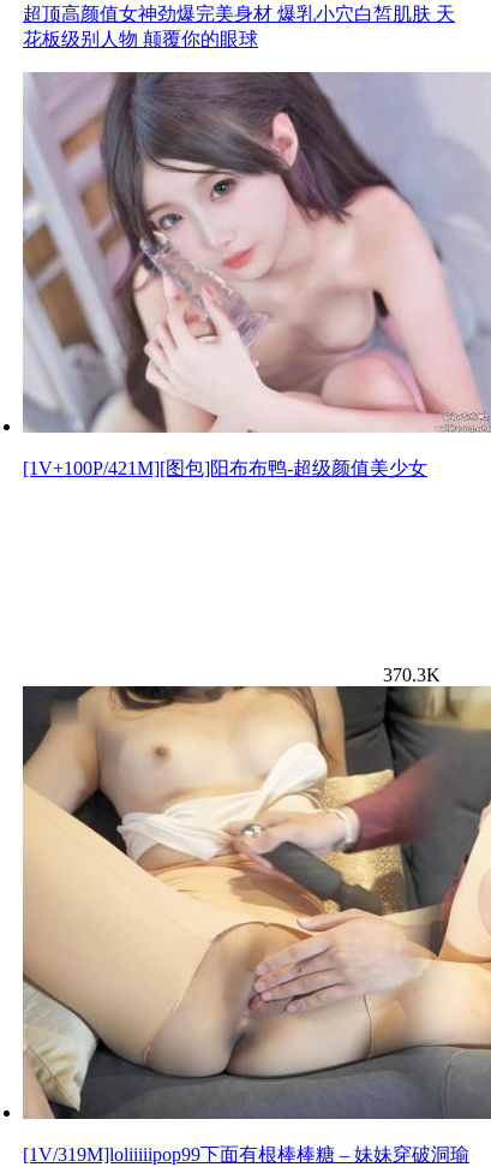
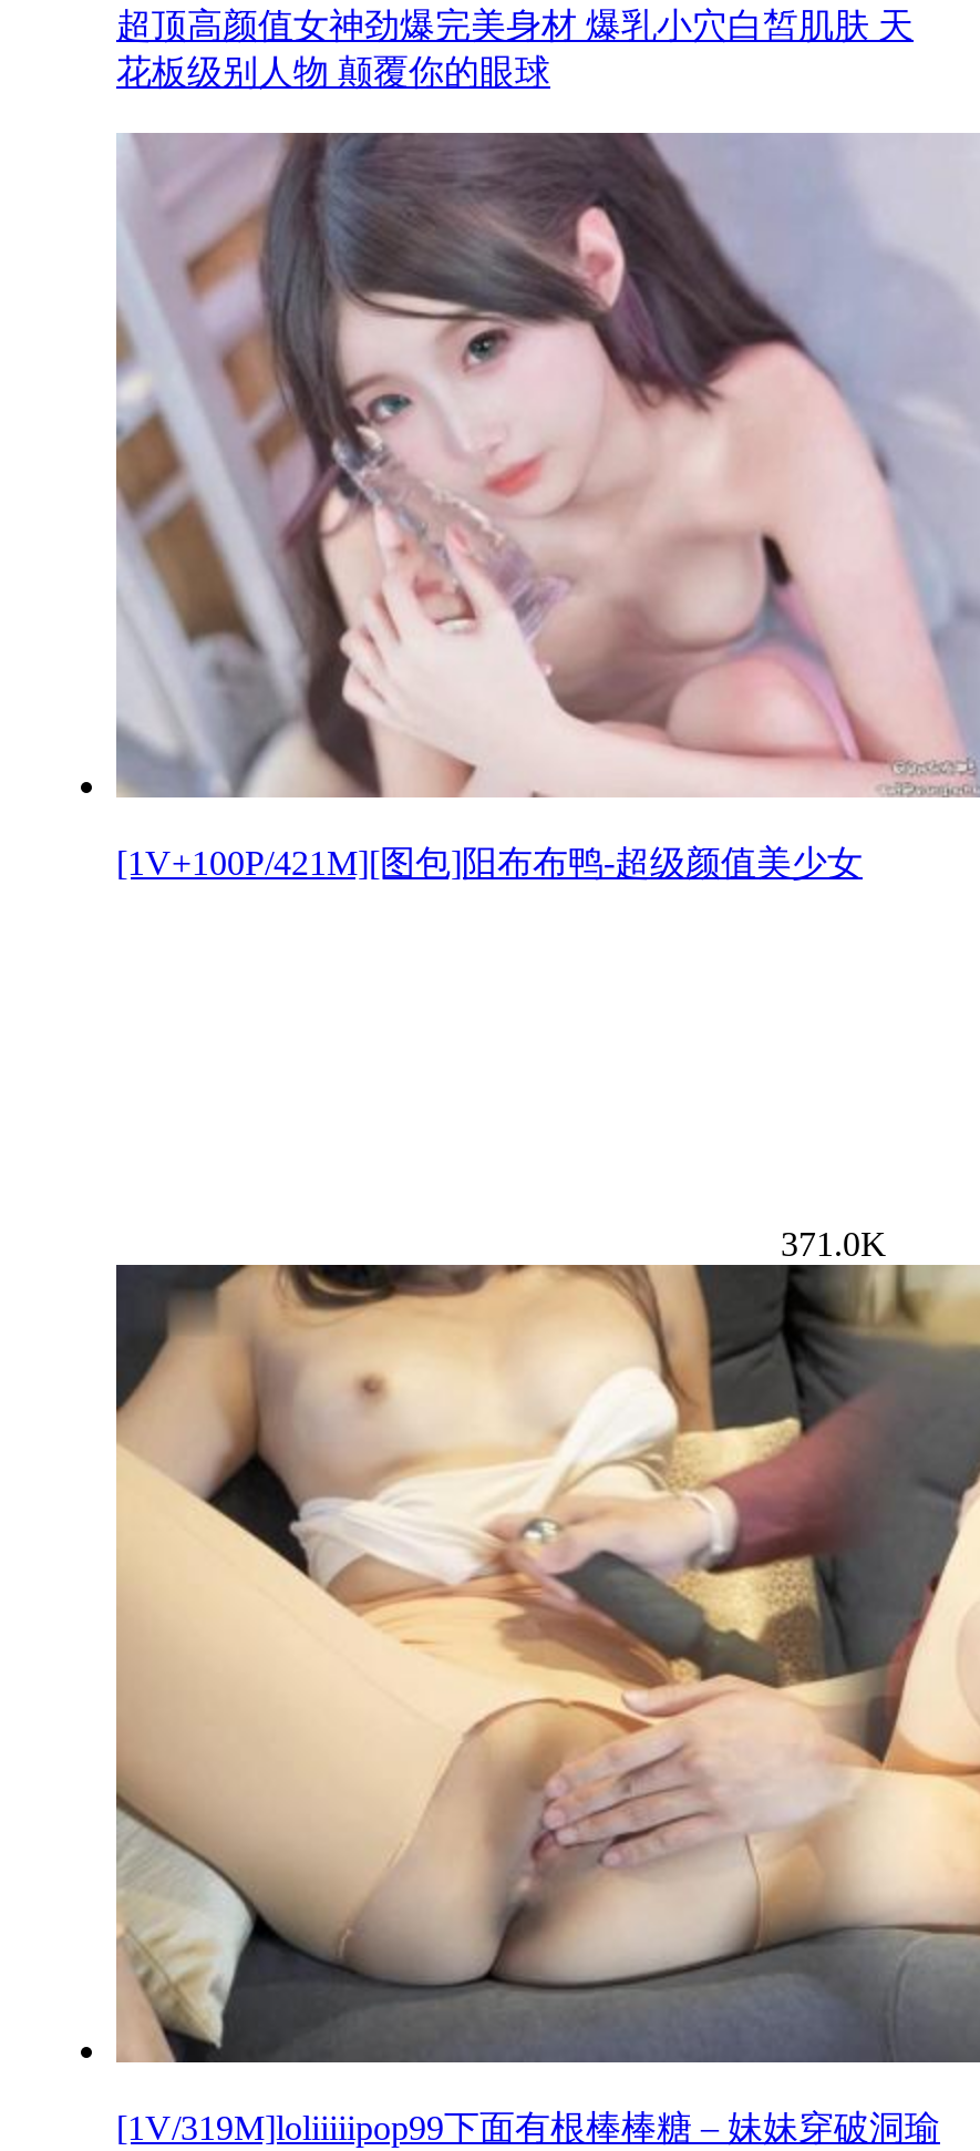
[383,665,441,685] 370.3K -> [781,1225,887,1263] 371.0K

